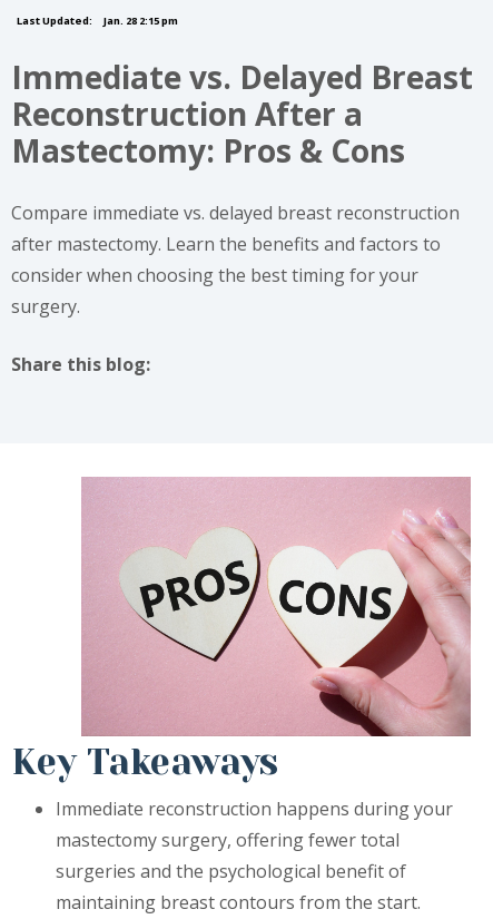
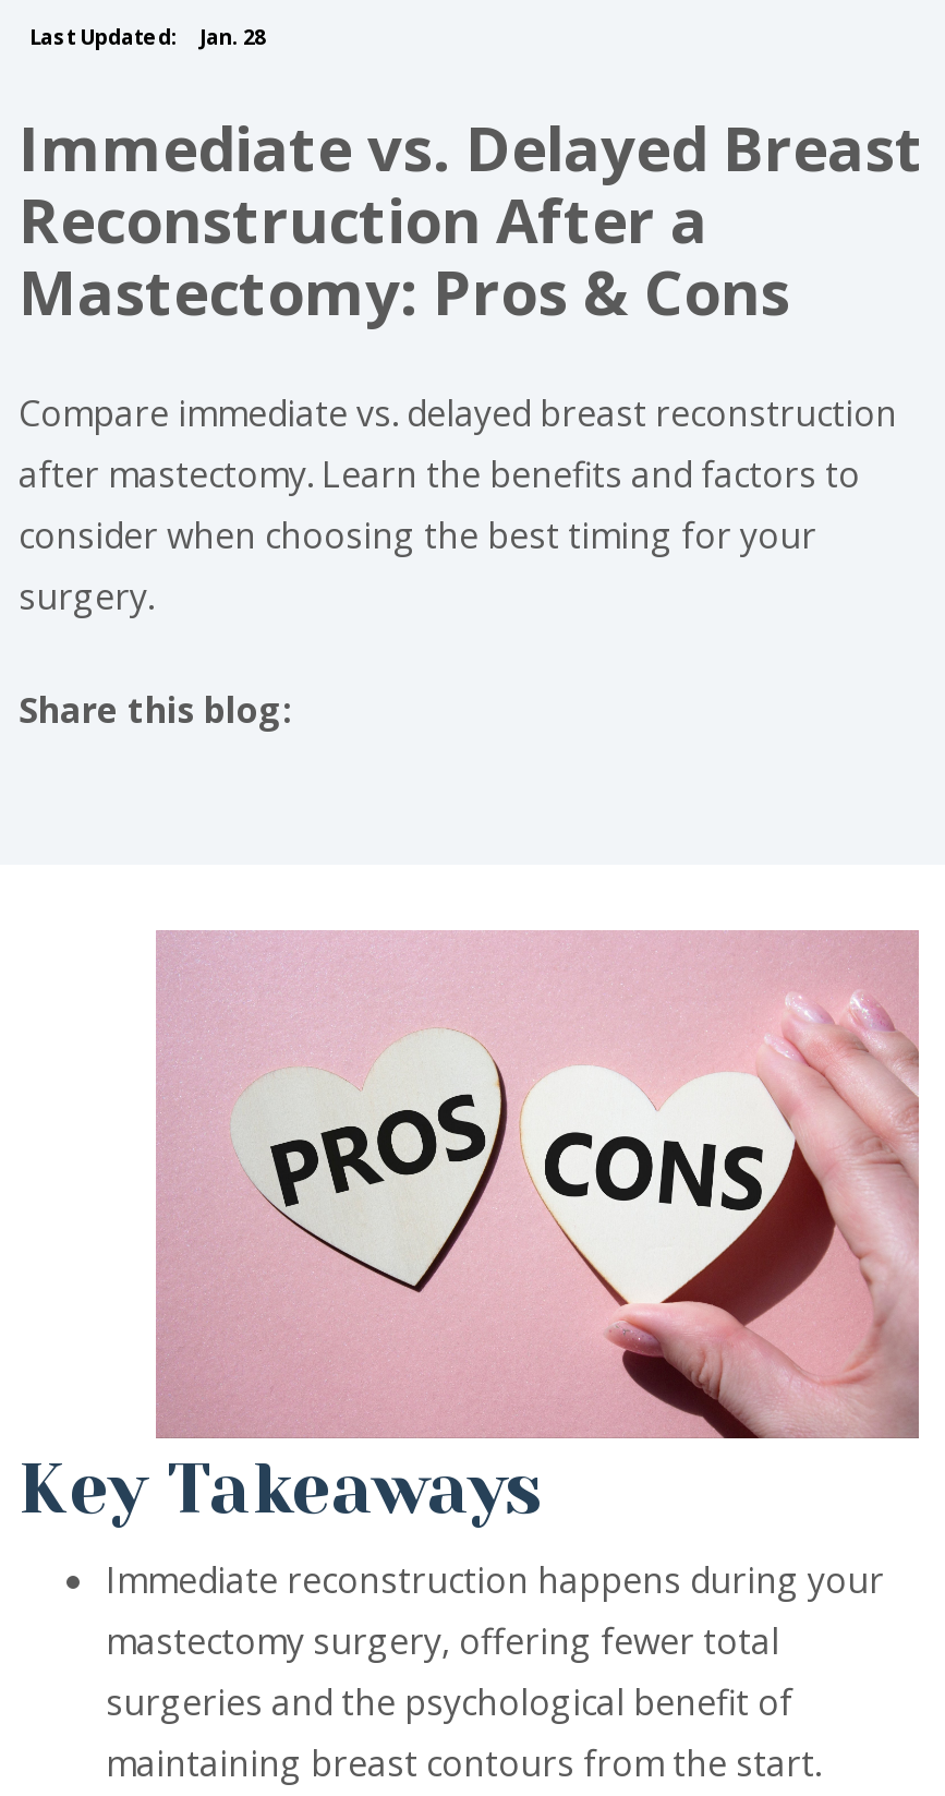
[17,13,178,28] Last Updated: Jan. 28 2:15 pm -> [29,23,265,51] Last Updated: Jan. 28

